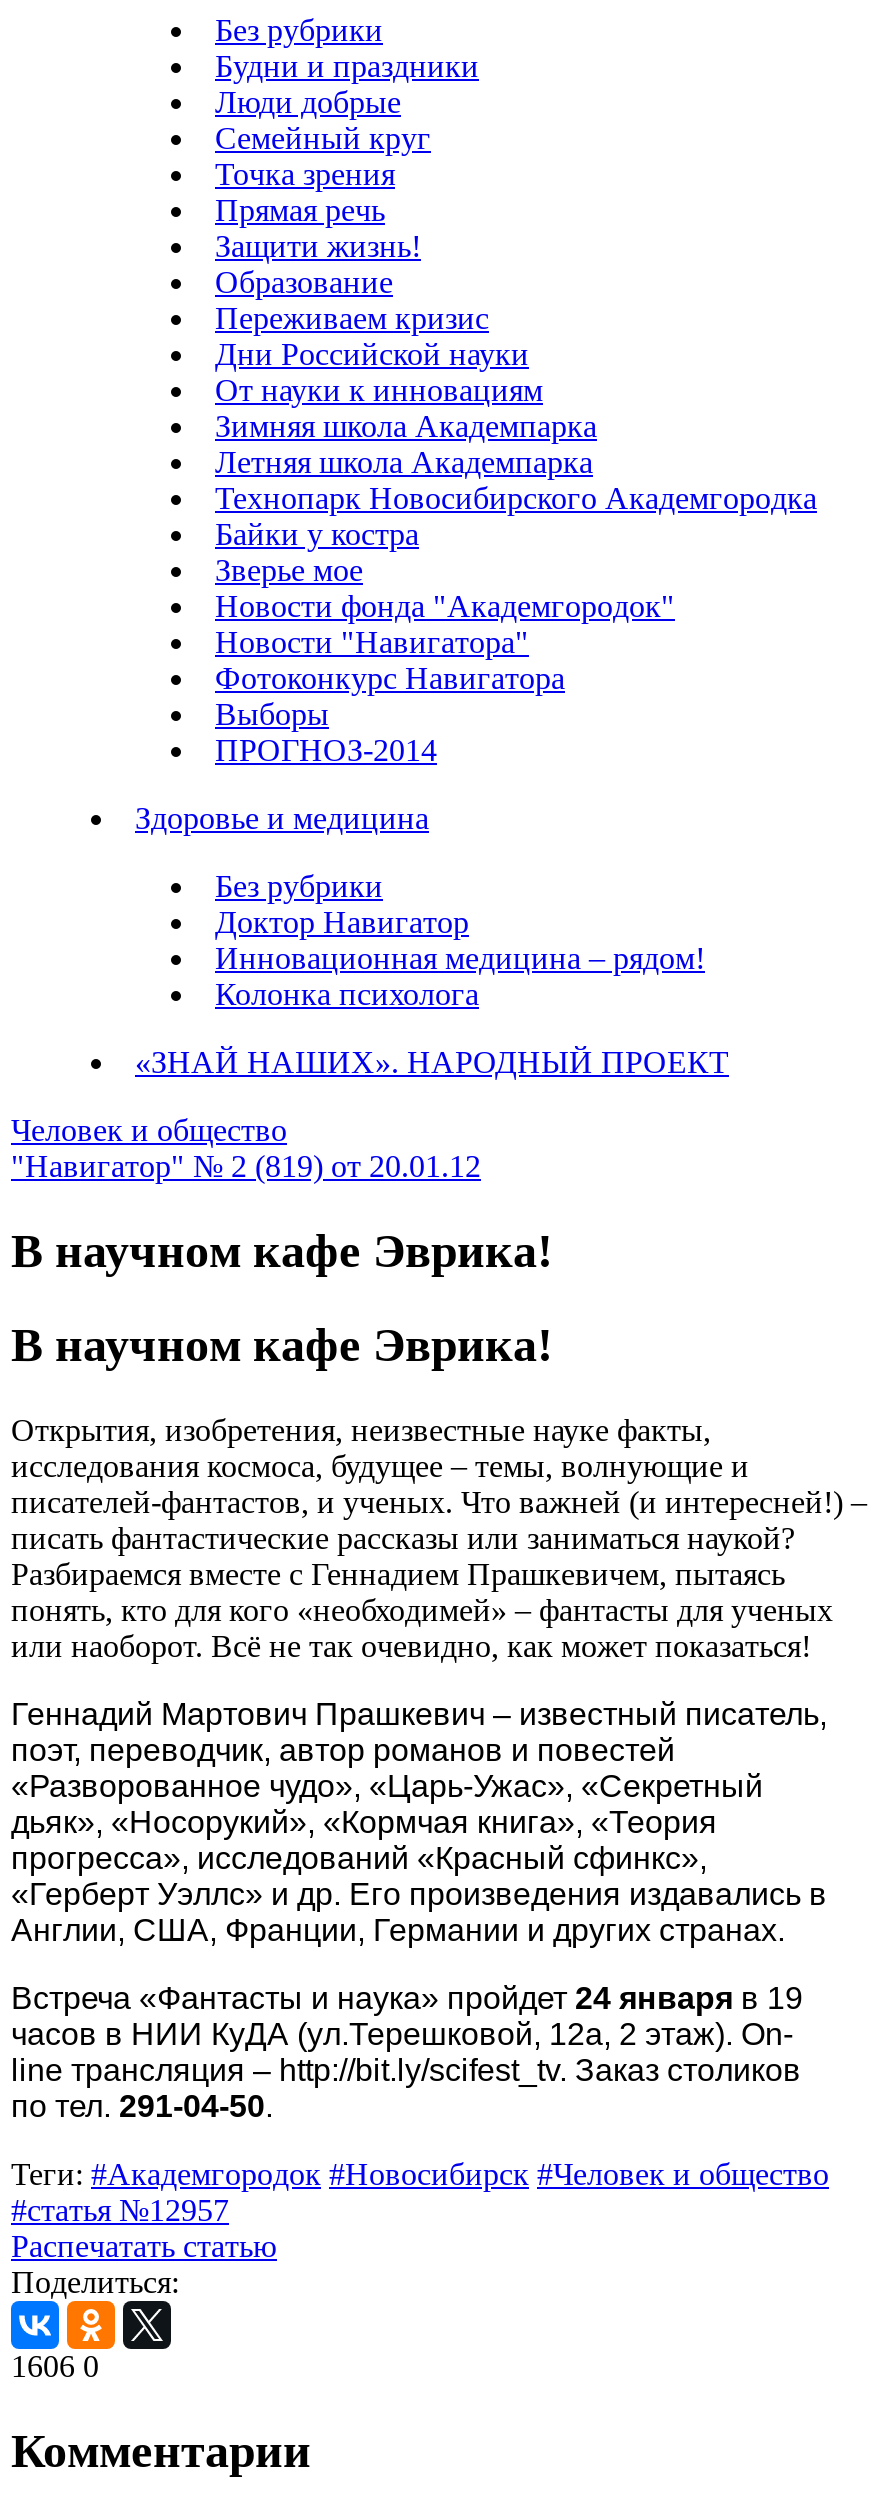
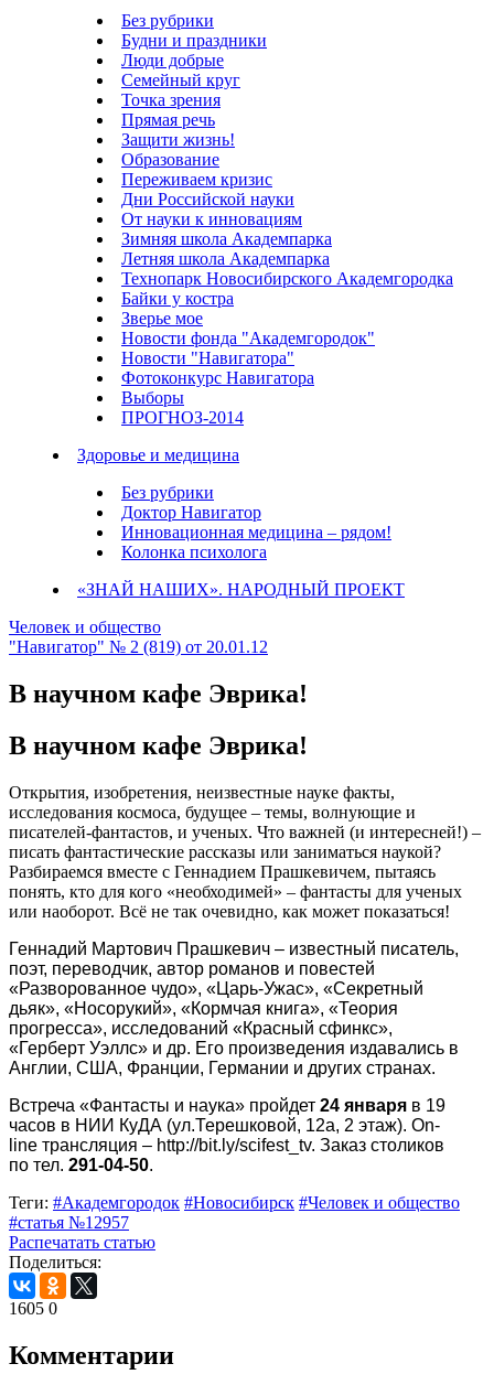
[11,2348,99,2382] 16060 -> [9,1299,57,1317] 16050

